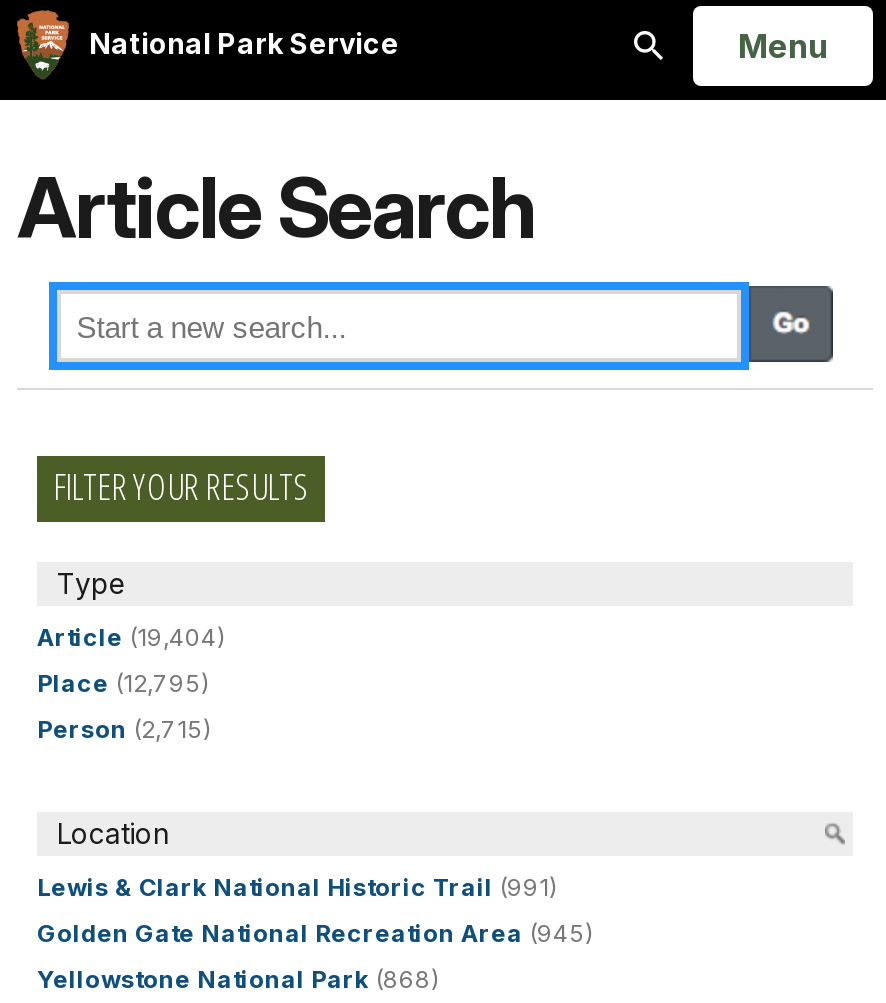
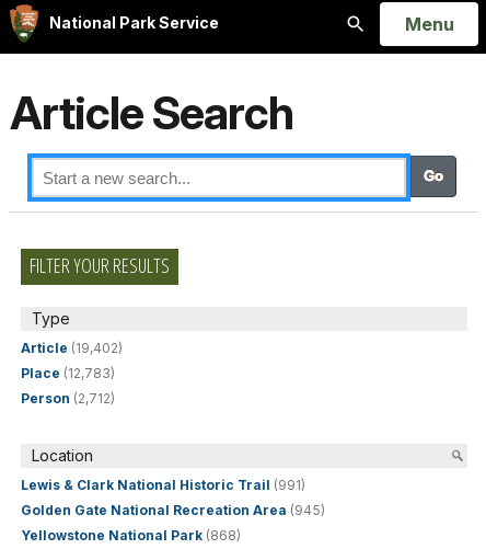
[37,622,225,652] Article (19,404) -> [21,340,123,356] Article (19,402)
[37,668,209,698] Place (12,795) -> [21,365,115,382] Place (12,783)
[37,714,211,744] Person (2,715) -> [21,390,115,407] Person (2,712)

